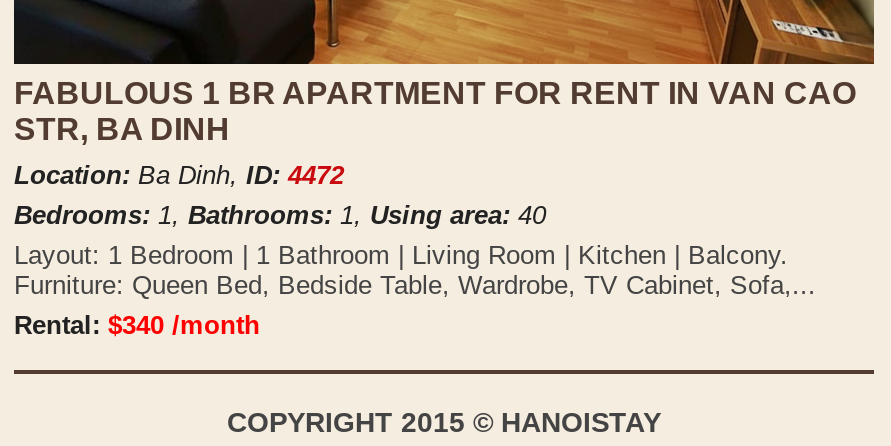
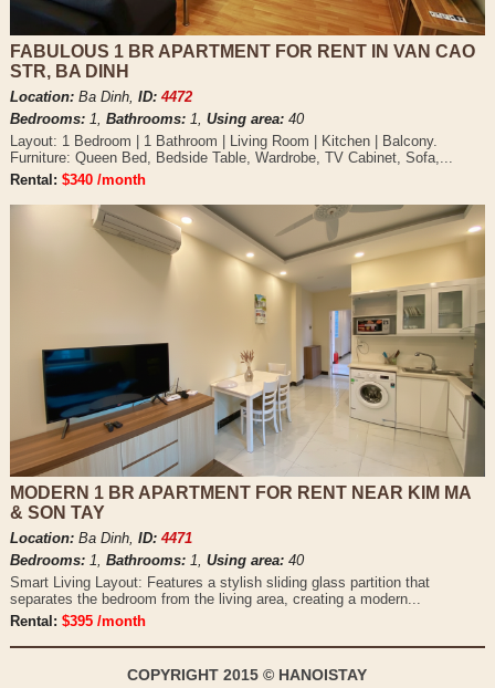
none -> [9,205,486,629] [image] | MODERN 1 BR APARTMENT FOR RENT NEAR KIM MA | & SON TAY | Location: Ba Dinh, ID: 4471 | Bedrooms: 1, Bathrooms: 1, Using area: 40 | Smart Living Layout: Features a stylish sliding glass partition that | separates the bedroom from the living area, creating a modern... | Rental: $395 /month

